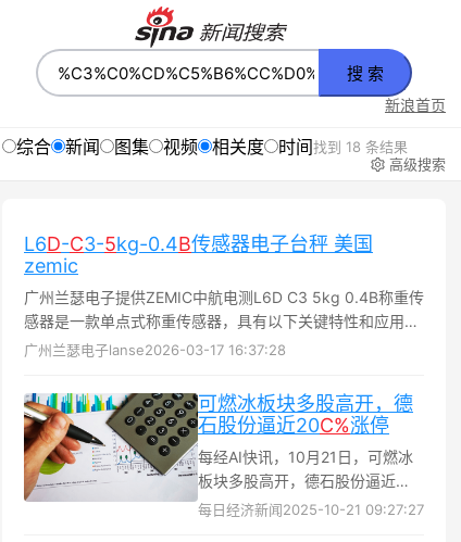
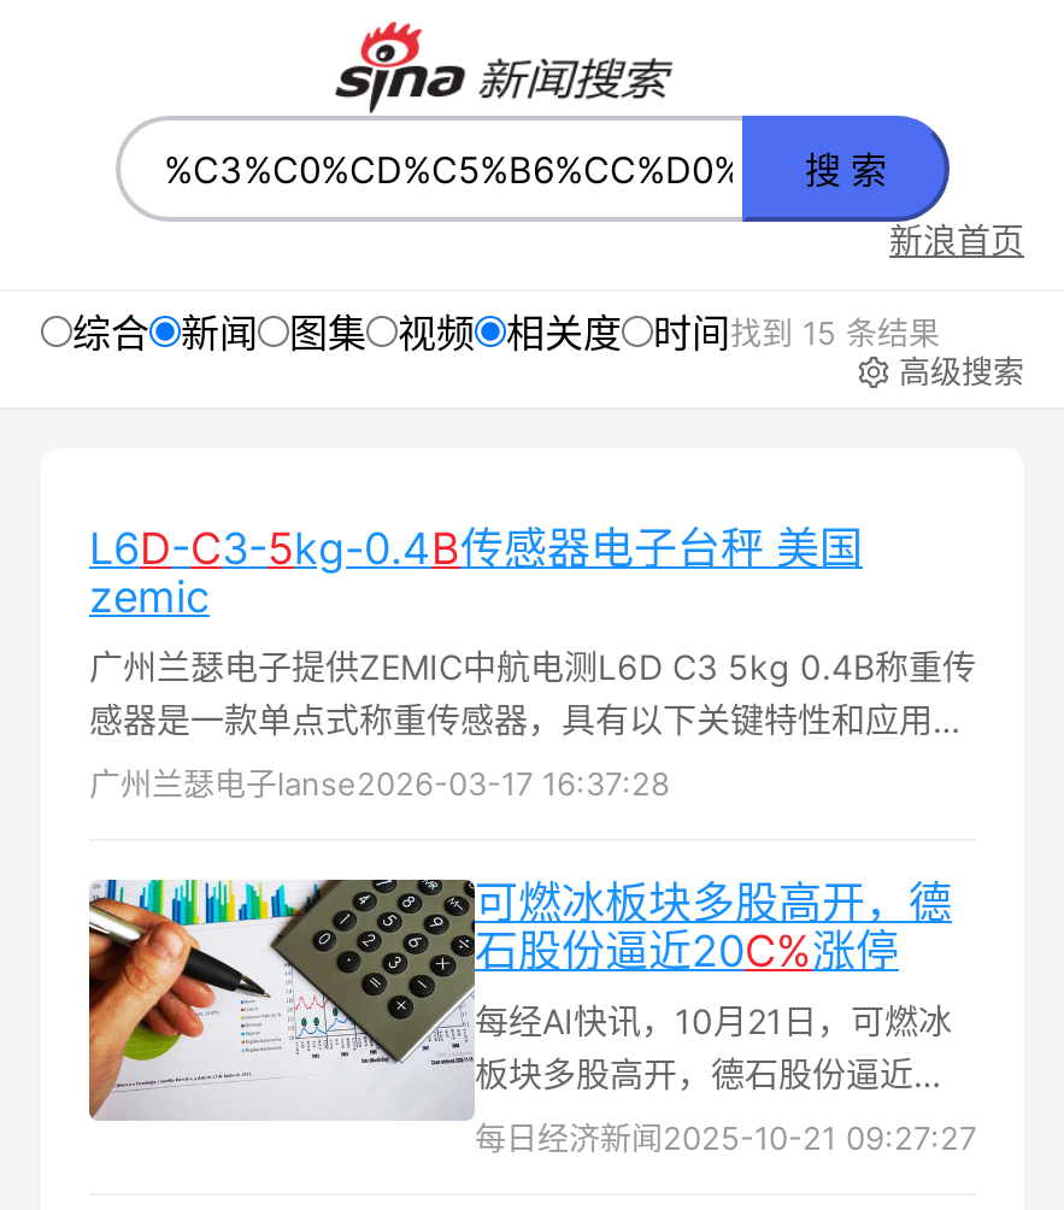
[278,136,408,157] 时间找到 18 条结果 -> [653,309,940,357] 时间找到 15 条结果

